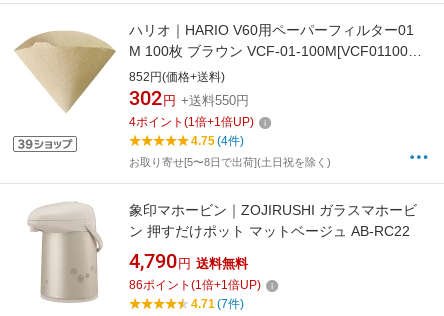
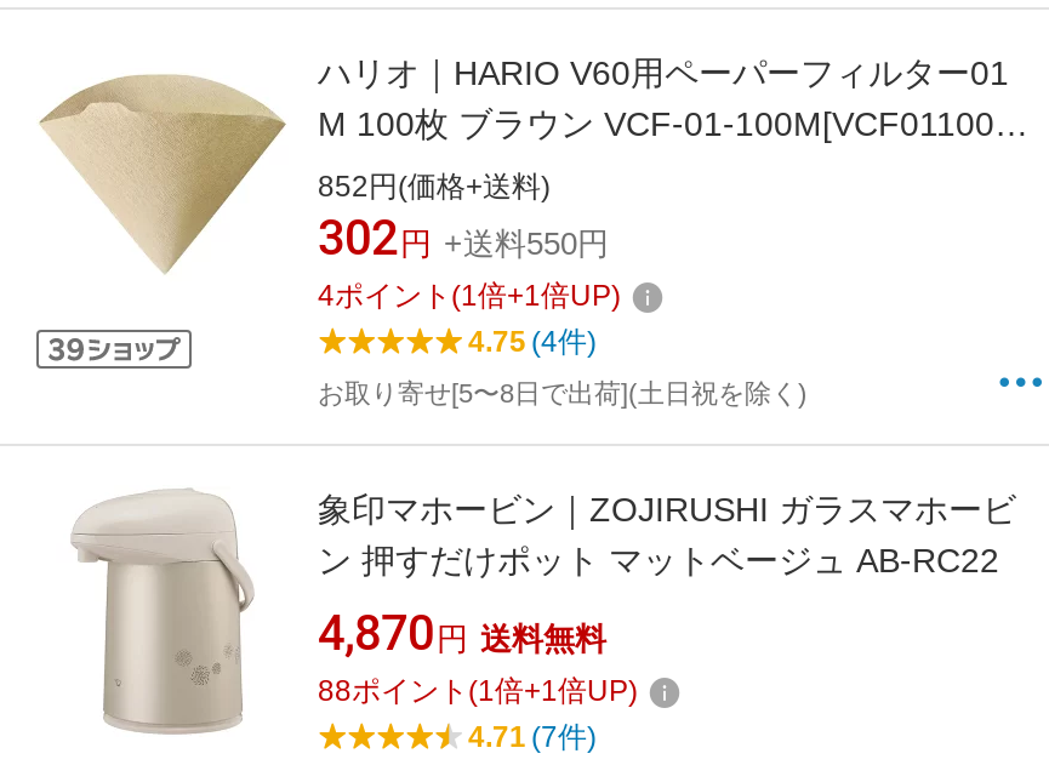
[129,249,248,273] 4,790円 送料無料 -> [318,604,606,662] 4,870円 送料無料
[129,278,261,292] 86ポイント(1倍+1倍UP) -> [318,674,638,708] 88ポイント(1倍+1倍UP)

